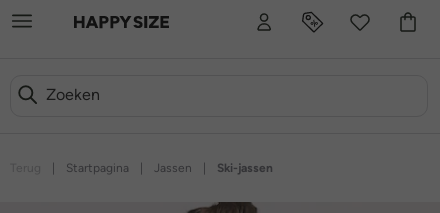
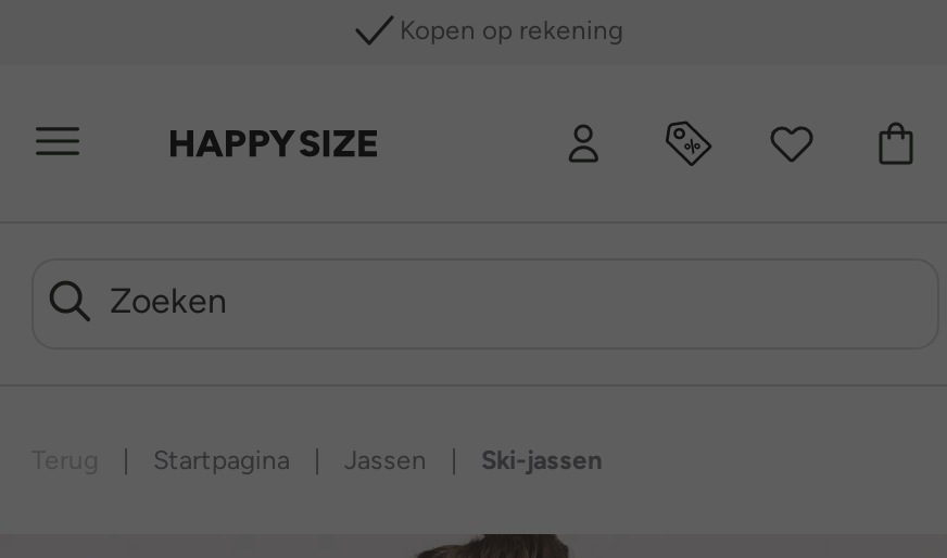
none -> [400,15,623,46] Kopen op rekening

